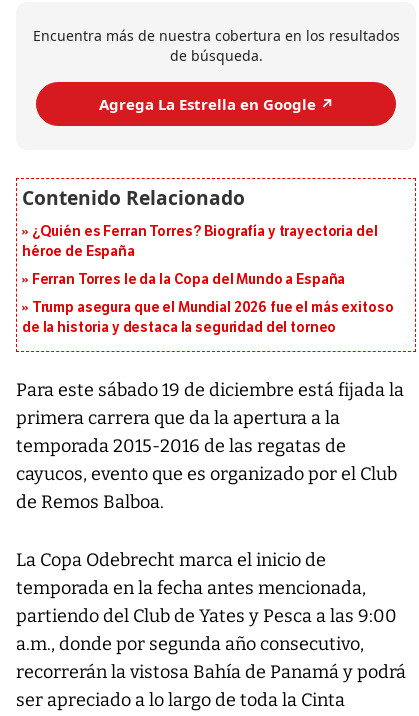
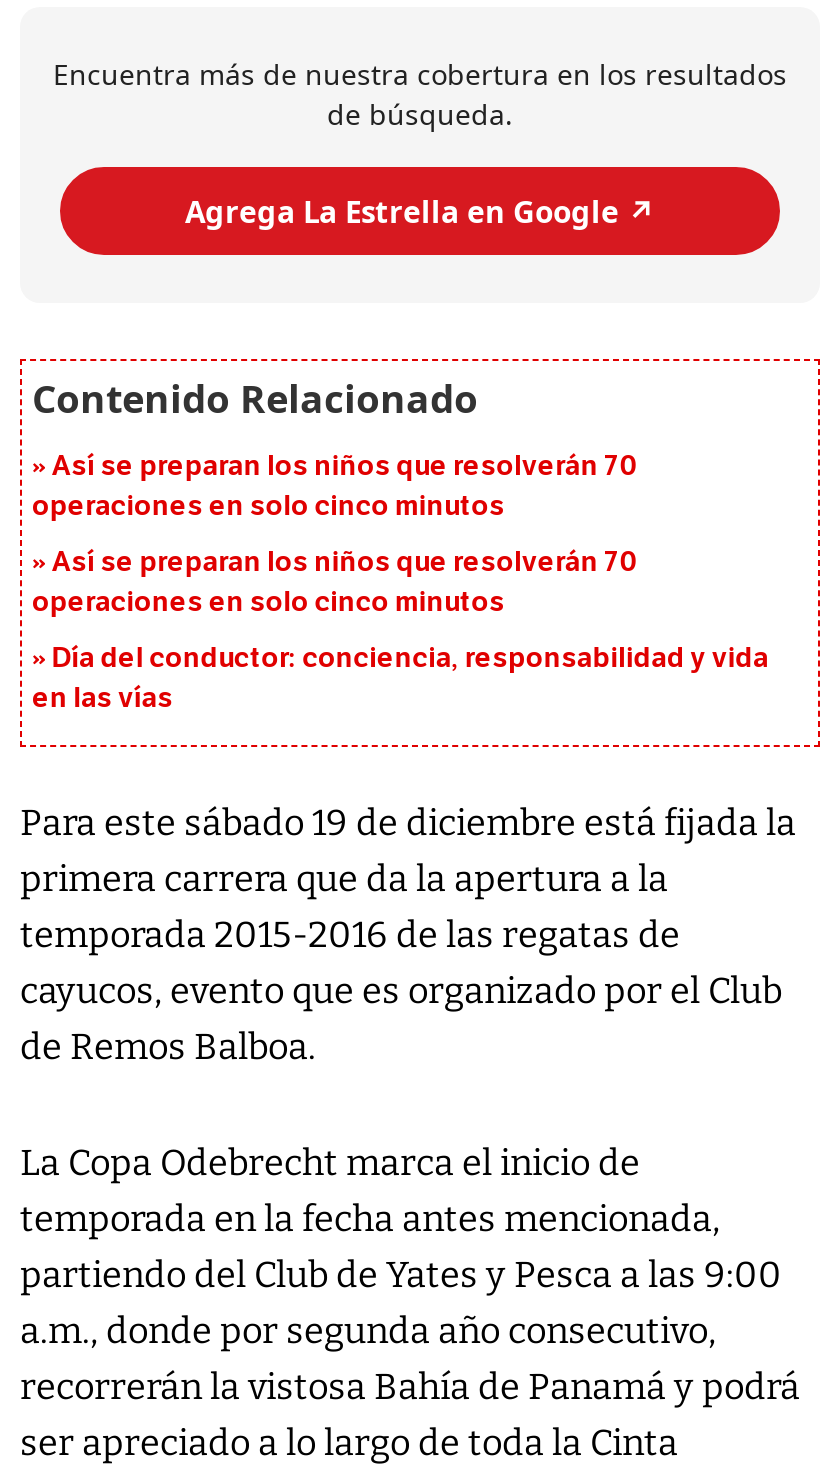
[22,223,377,260] ¿Quién es Ferran Torres? Biografía y trayectoria del | héroe de España -> [32,450,637,524] Así se preparan los niños que resolverán 70 | operaciones en solo cinco minutos
[32,271,345,288] Ferran Torres le da la Copa del Mundo a España -> [32,546,637,620] Así se preparan los niños que resolverán 70 | operaciones en solo cinco minutos
[22,299,393,336] Trump asegura que el Mundial 2026 fue el más exitoso | de la historia y destaca la seguridad del torneo -> [32,642,769,716] Día del conductor: conciencia, responsabilidad y vida | en las vías

